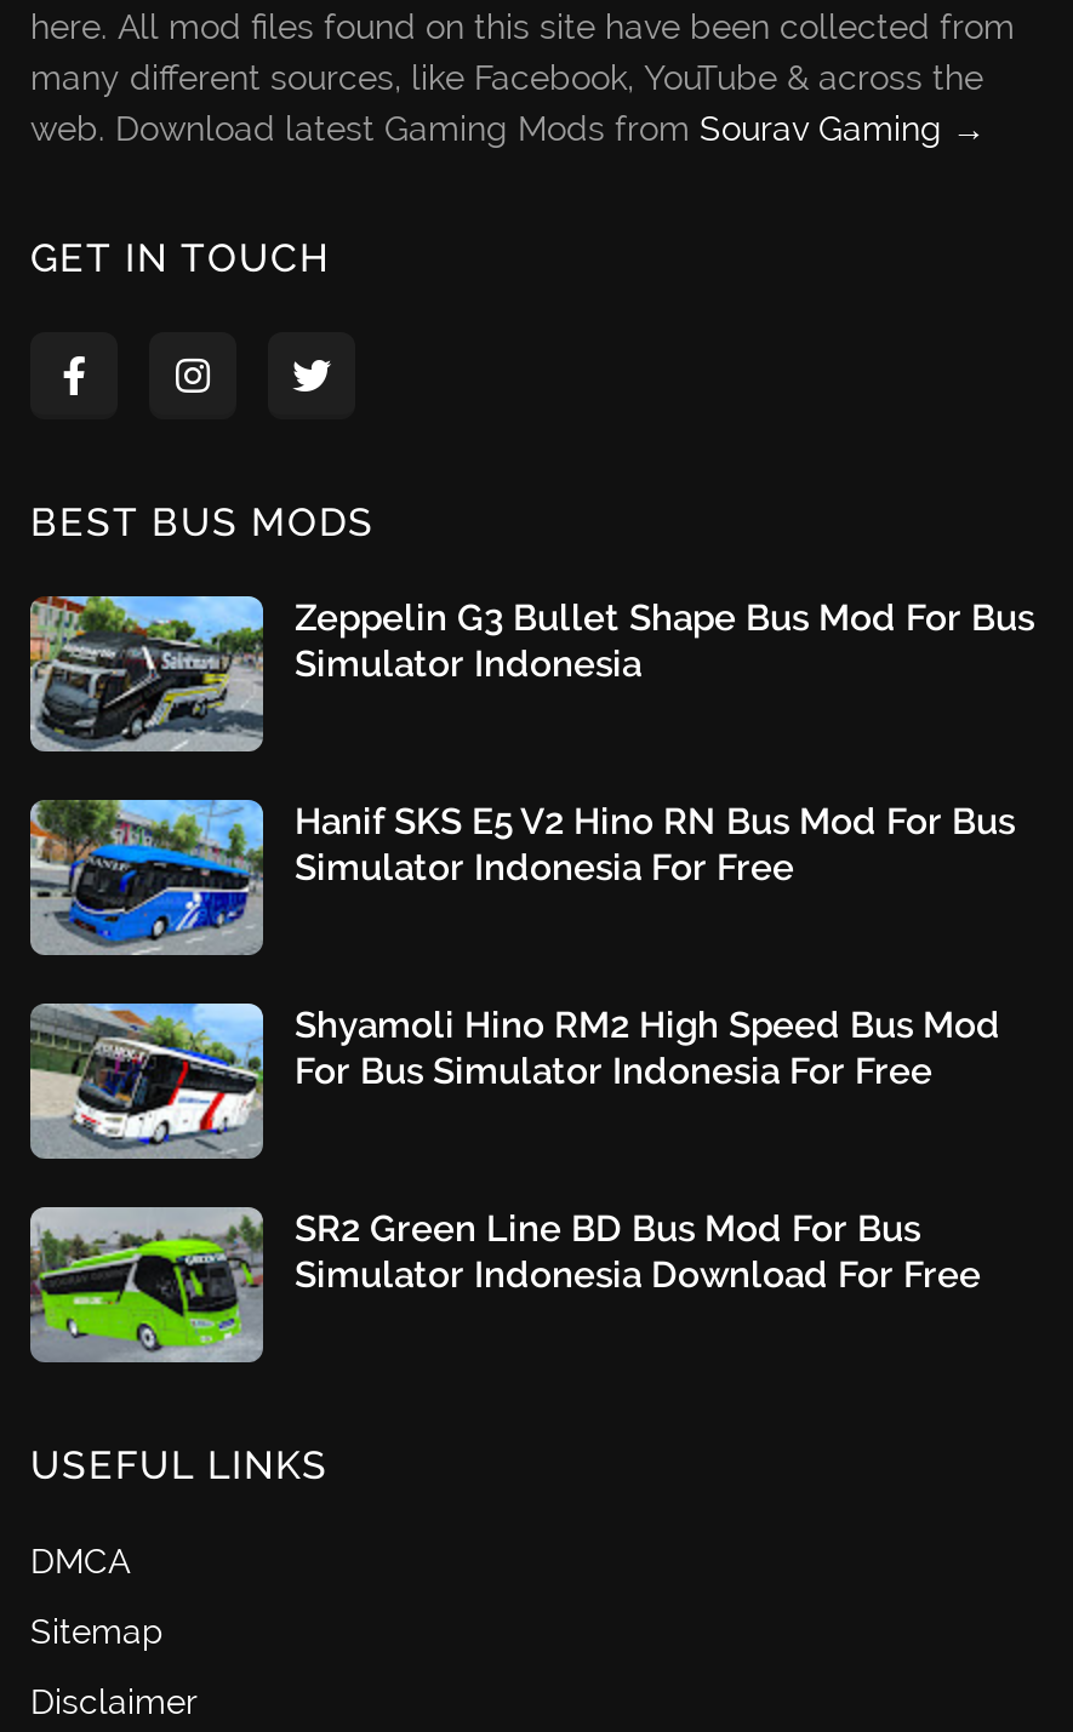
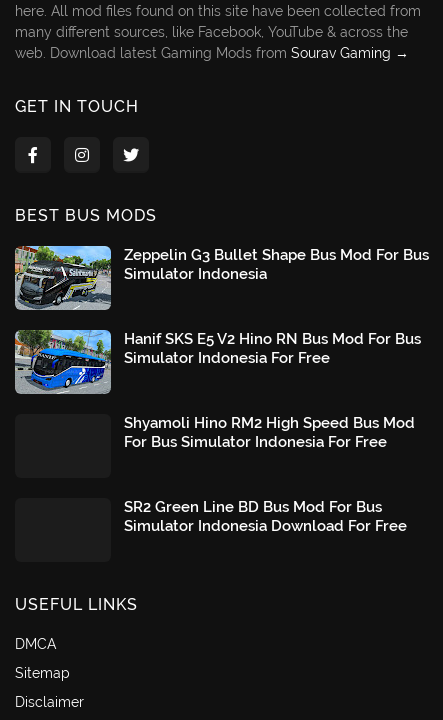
[28,1001,266,1161] [image] -> none
[28,1205,266,1365] [image] -> none

